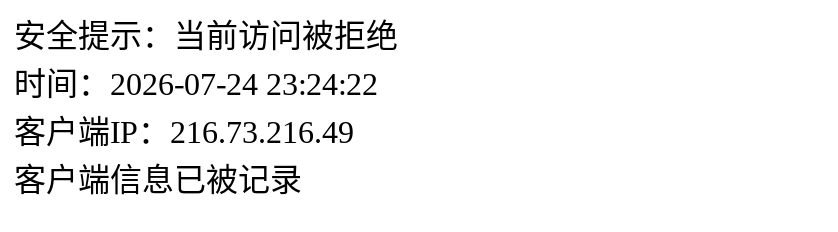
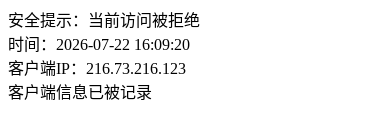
[14,67,378,101] 时间：2026-07-24 23:24:22 -> [8,36,190,53] 时间：2026-07-22 16:09:20
[14,115,354,149] 客户端IP：216.73.216.49 -> [8,60,186,77] 客户端IP：216.73.216.123

